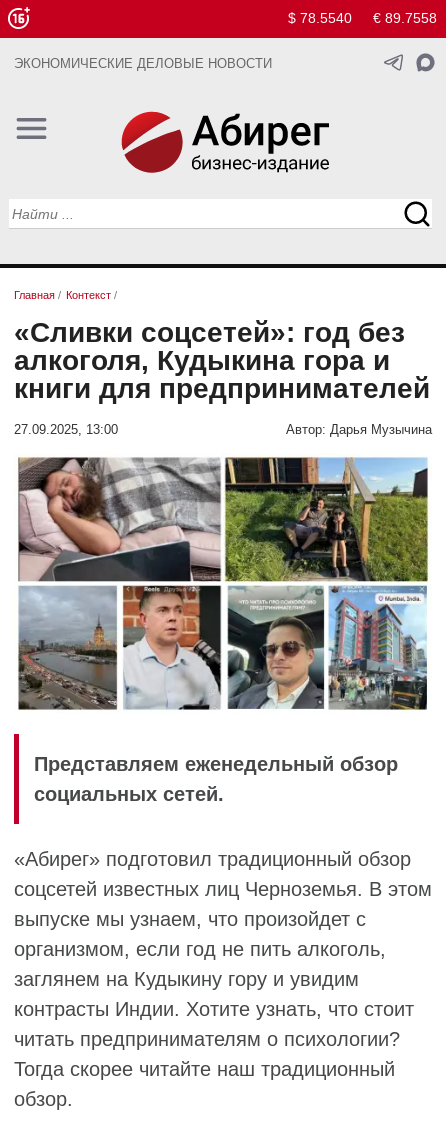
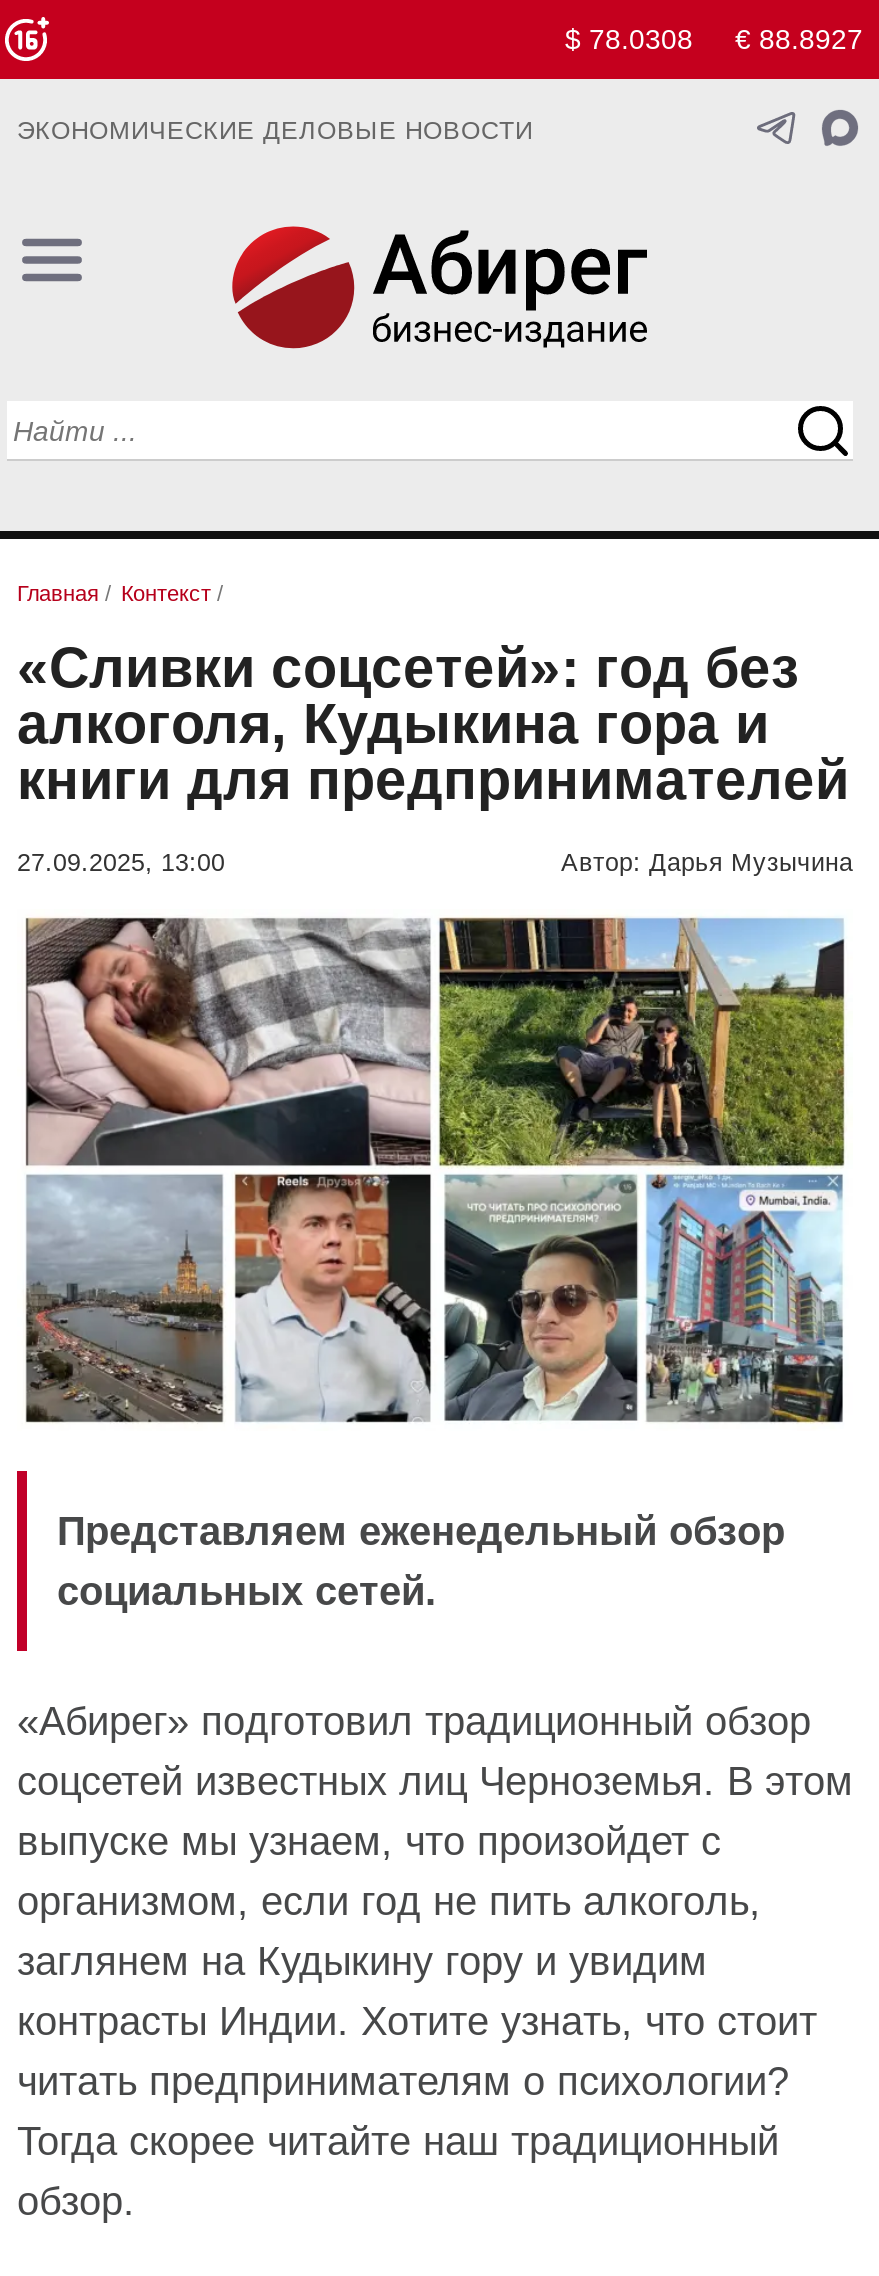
[288,10,352,26] $ 78.5540 -> [565,23,693,55] $ 78.0308
[373,10,437,26] € 89.7558 -> [735,23,863,55] € 88.8927

